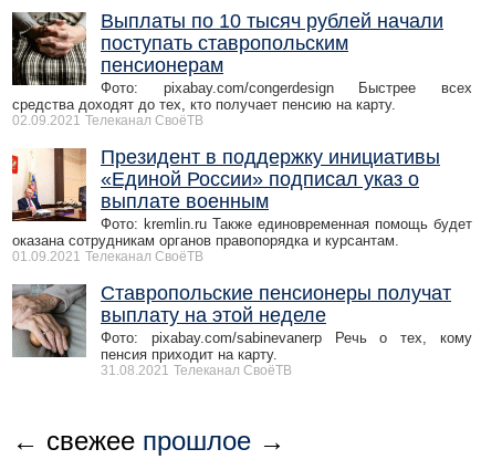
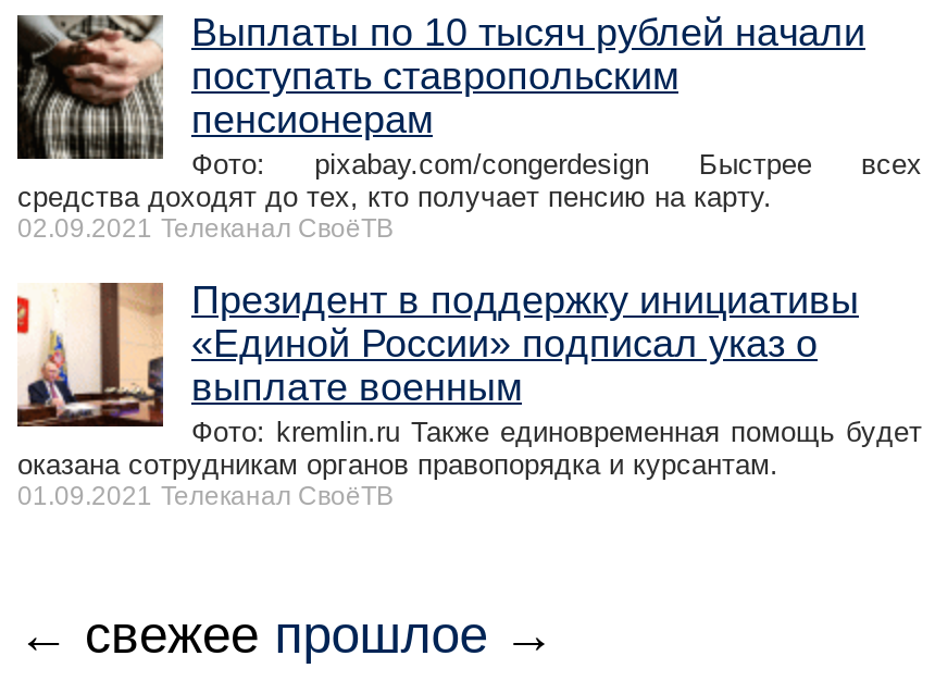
[11,282,472,378] [image] | Ставропольские пенсионеры получат | выплату на этой неделе | Фото: pixabay.com/sabinevanerp Речь о тех, кому | пенсия приходит на карту. | 31.08.2021 Телеканал СвоёТВ -> none

